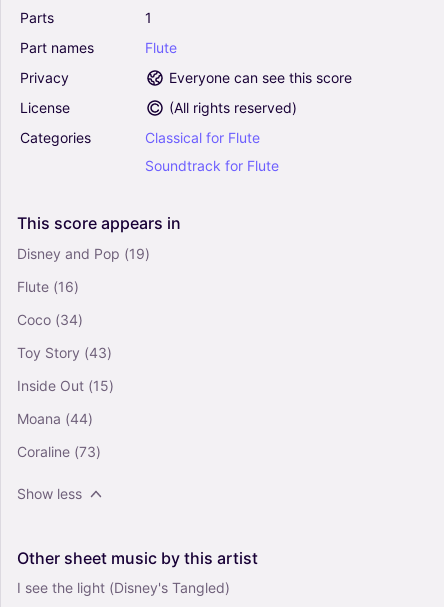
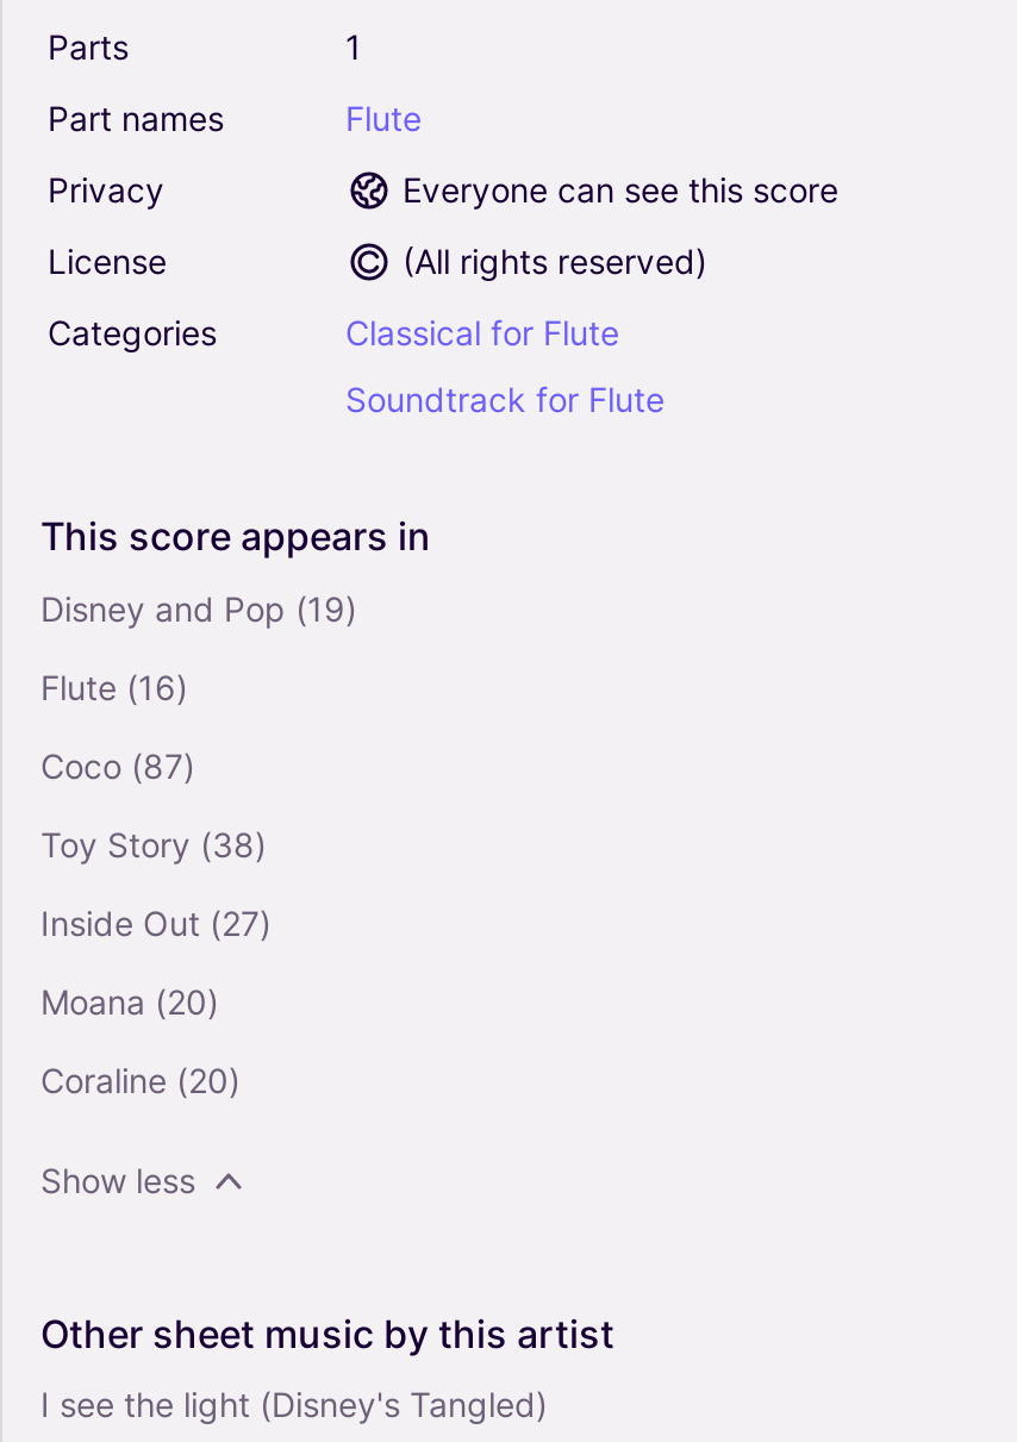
[17,310,83,327] Coco (34) -> [40,744,195,785] Coco (87)
[17,343,112,360] Toy Story (43) -> [40,823,267,863] Toy Story (38)
[17,376,114,393] Inside Out (15) -> [40,901,272,942] Inside Out (27)
[17,409,93,426] Moana (44) -> [40,980,219,1020] Moana (20)
[17,442,101,459] Coraline (73) -> [40,1059,241,1099] Coraline (20)

